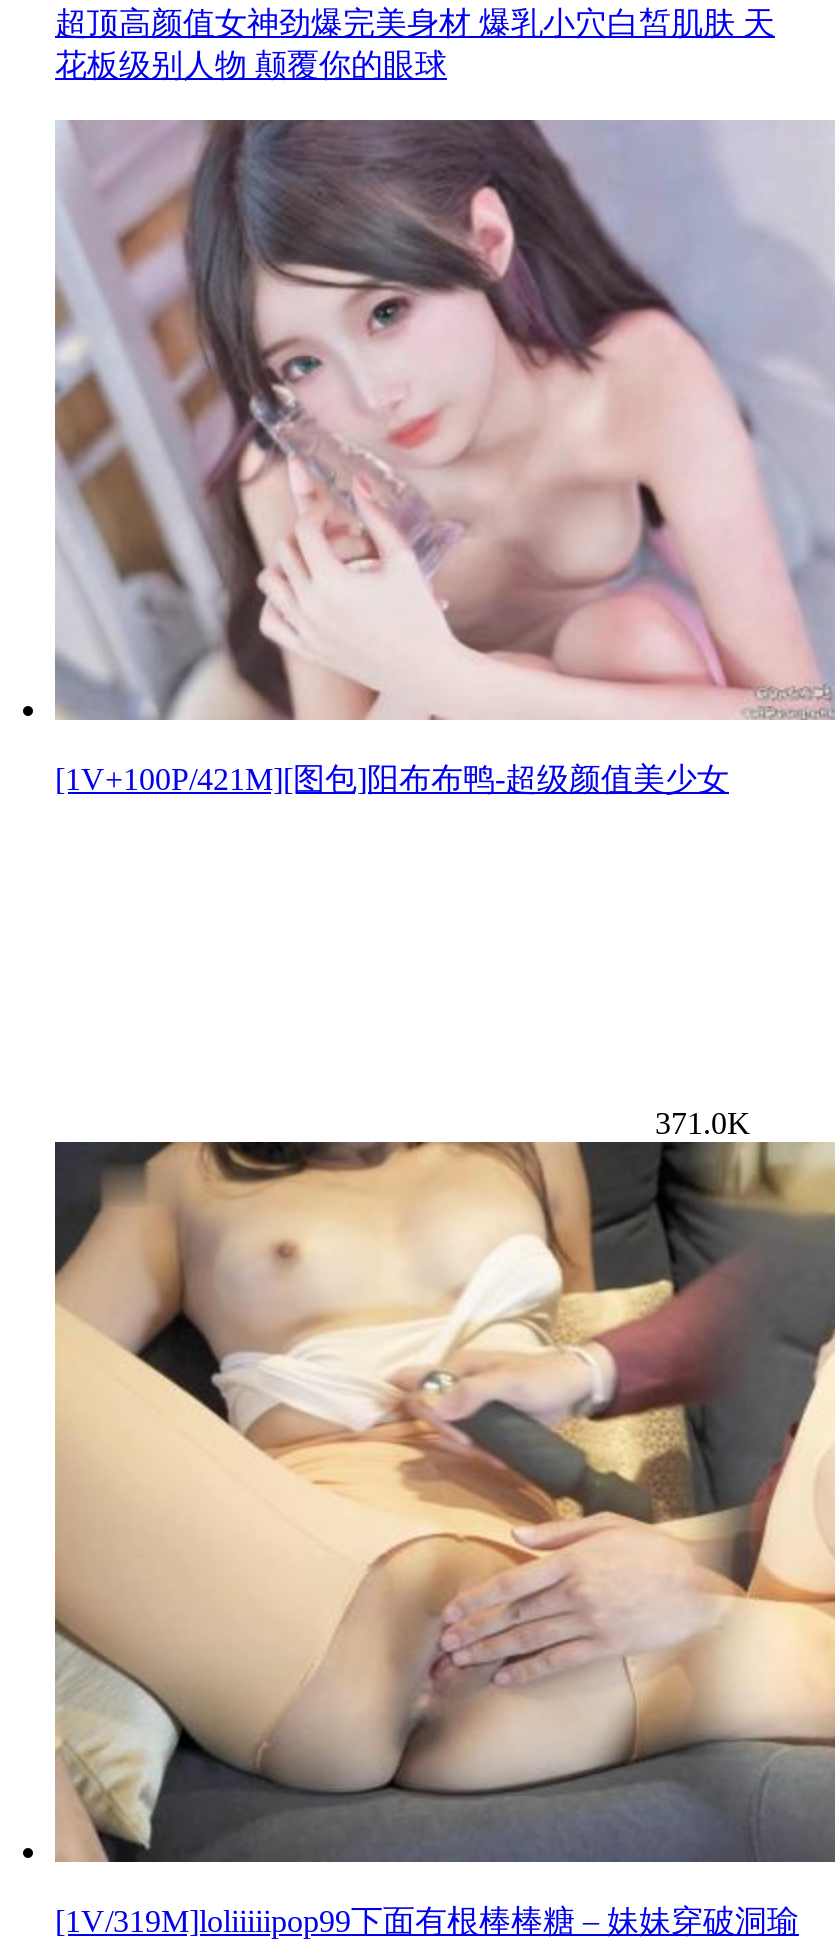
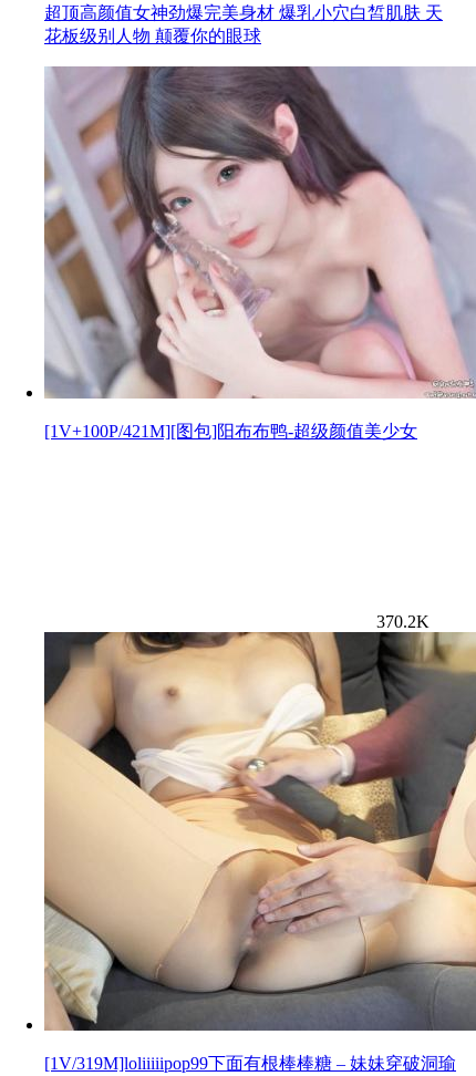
[655,1106,751,1140] 371.0K -> [376,612,430,631] 370.2K

